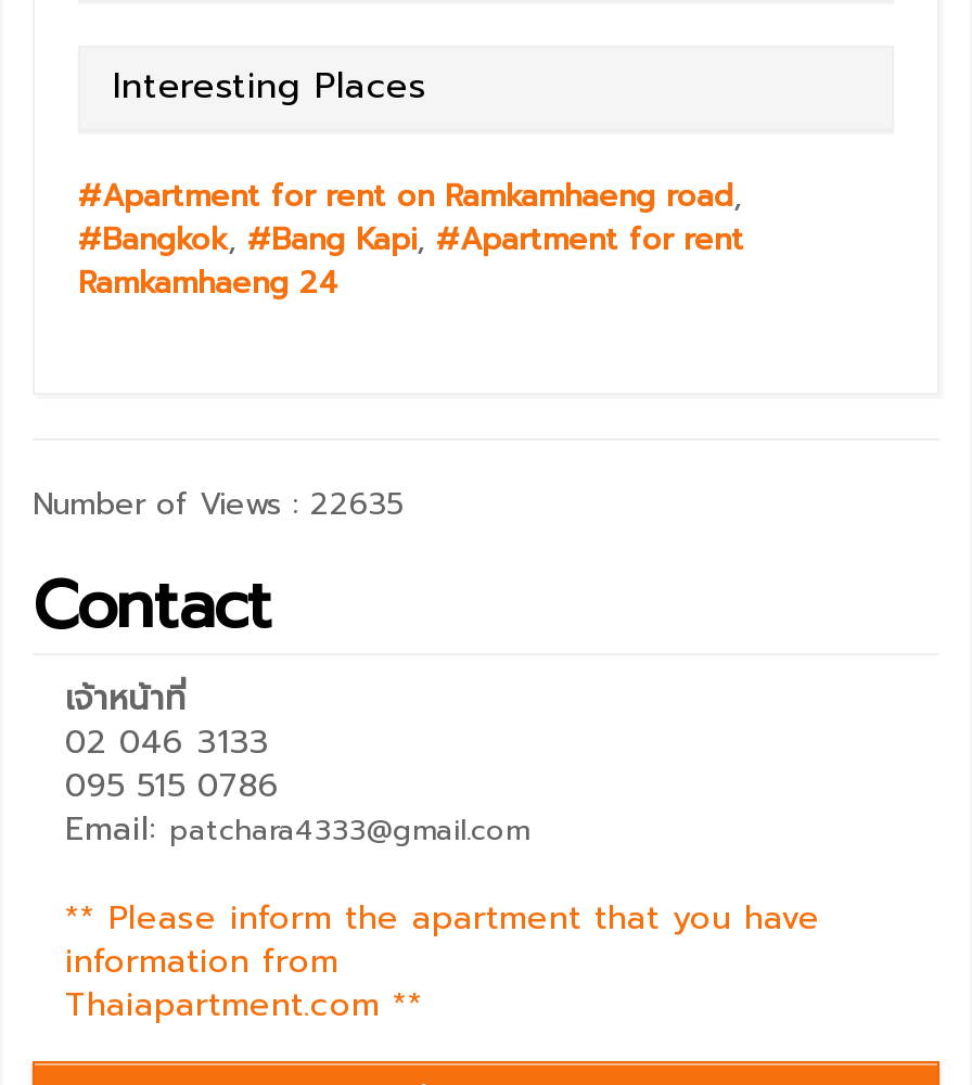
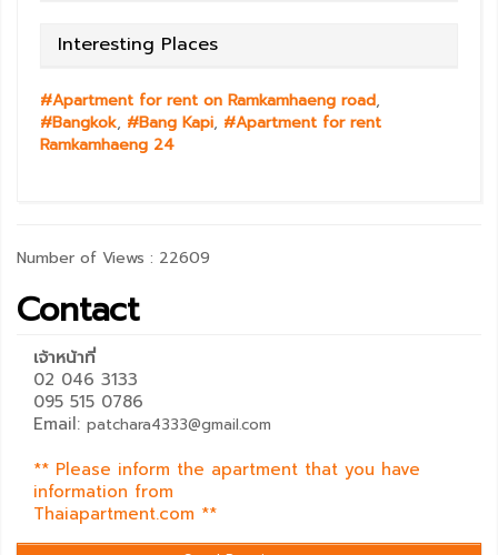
[33,483,404,528] Number of Views : 22635 -> [17,247,210,270] Number of Views : 22609

